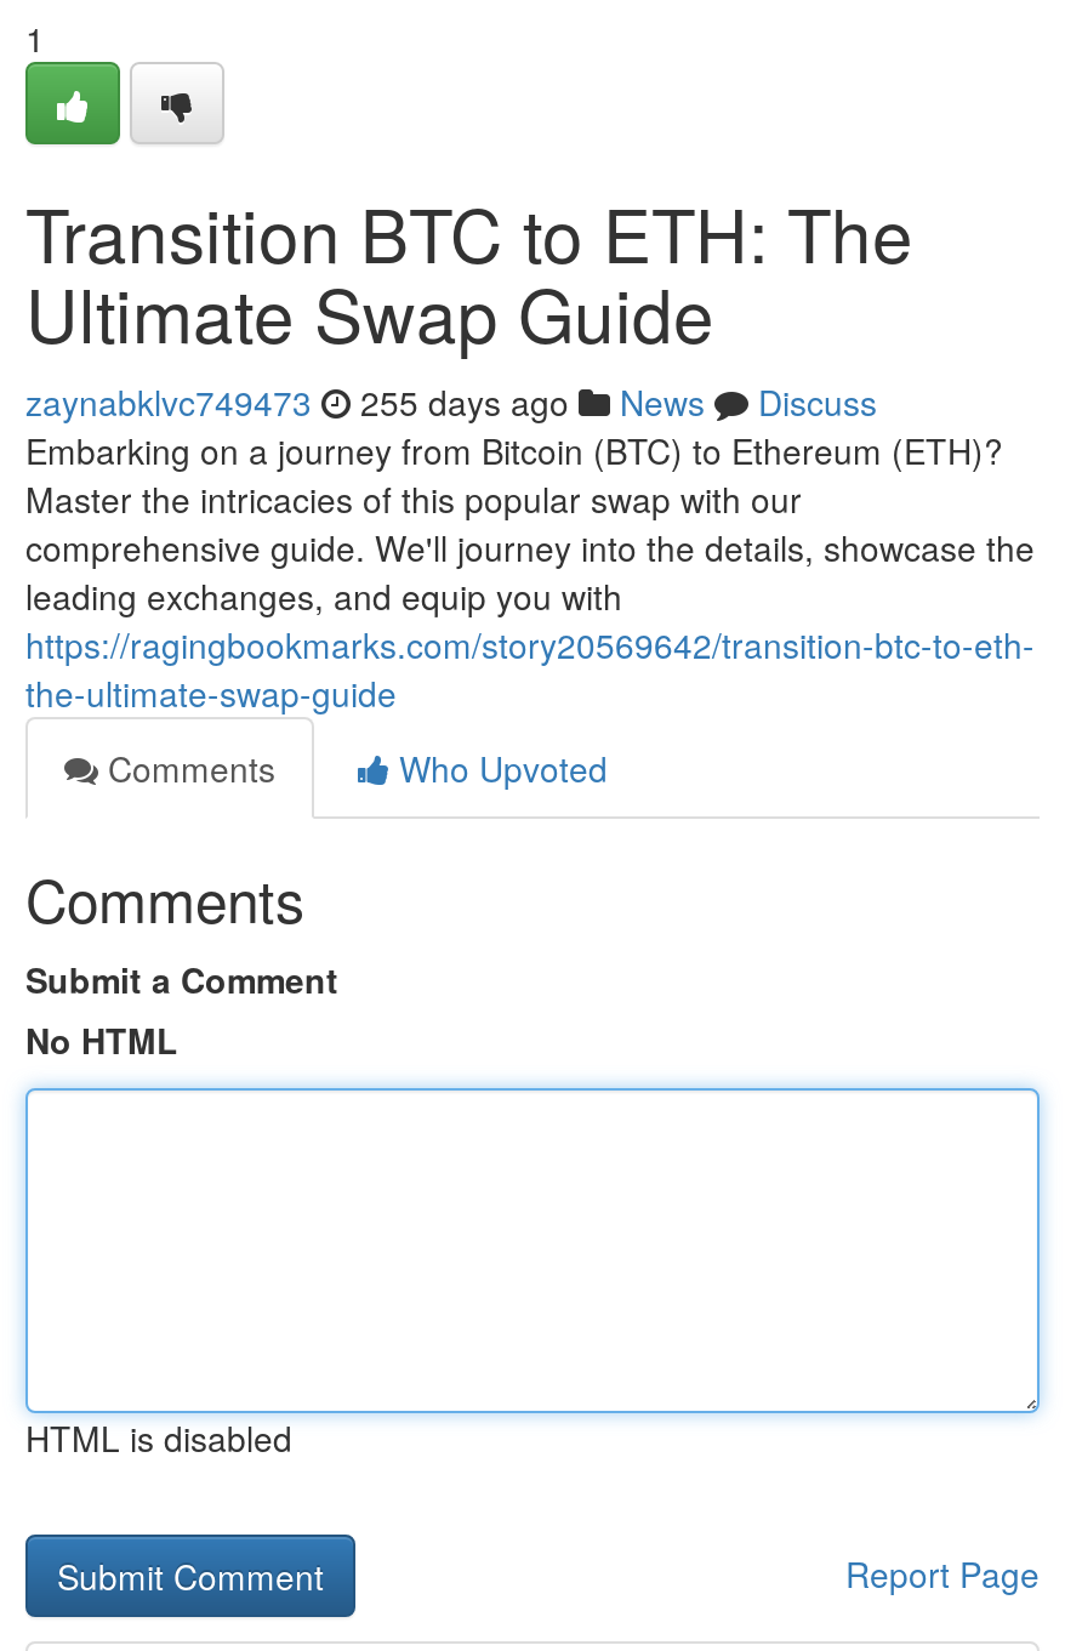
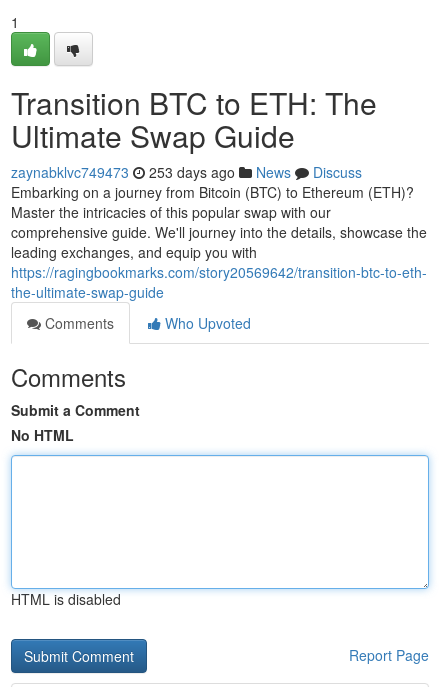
[25,377,877,426] zaynabklvc749473 255 days ago News Discuss -> [11,162,362,182] zaynabklvc749473 253 days ago News Discuss

